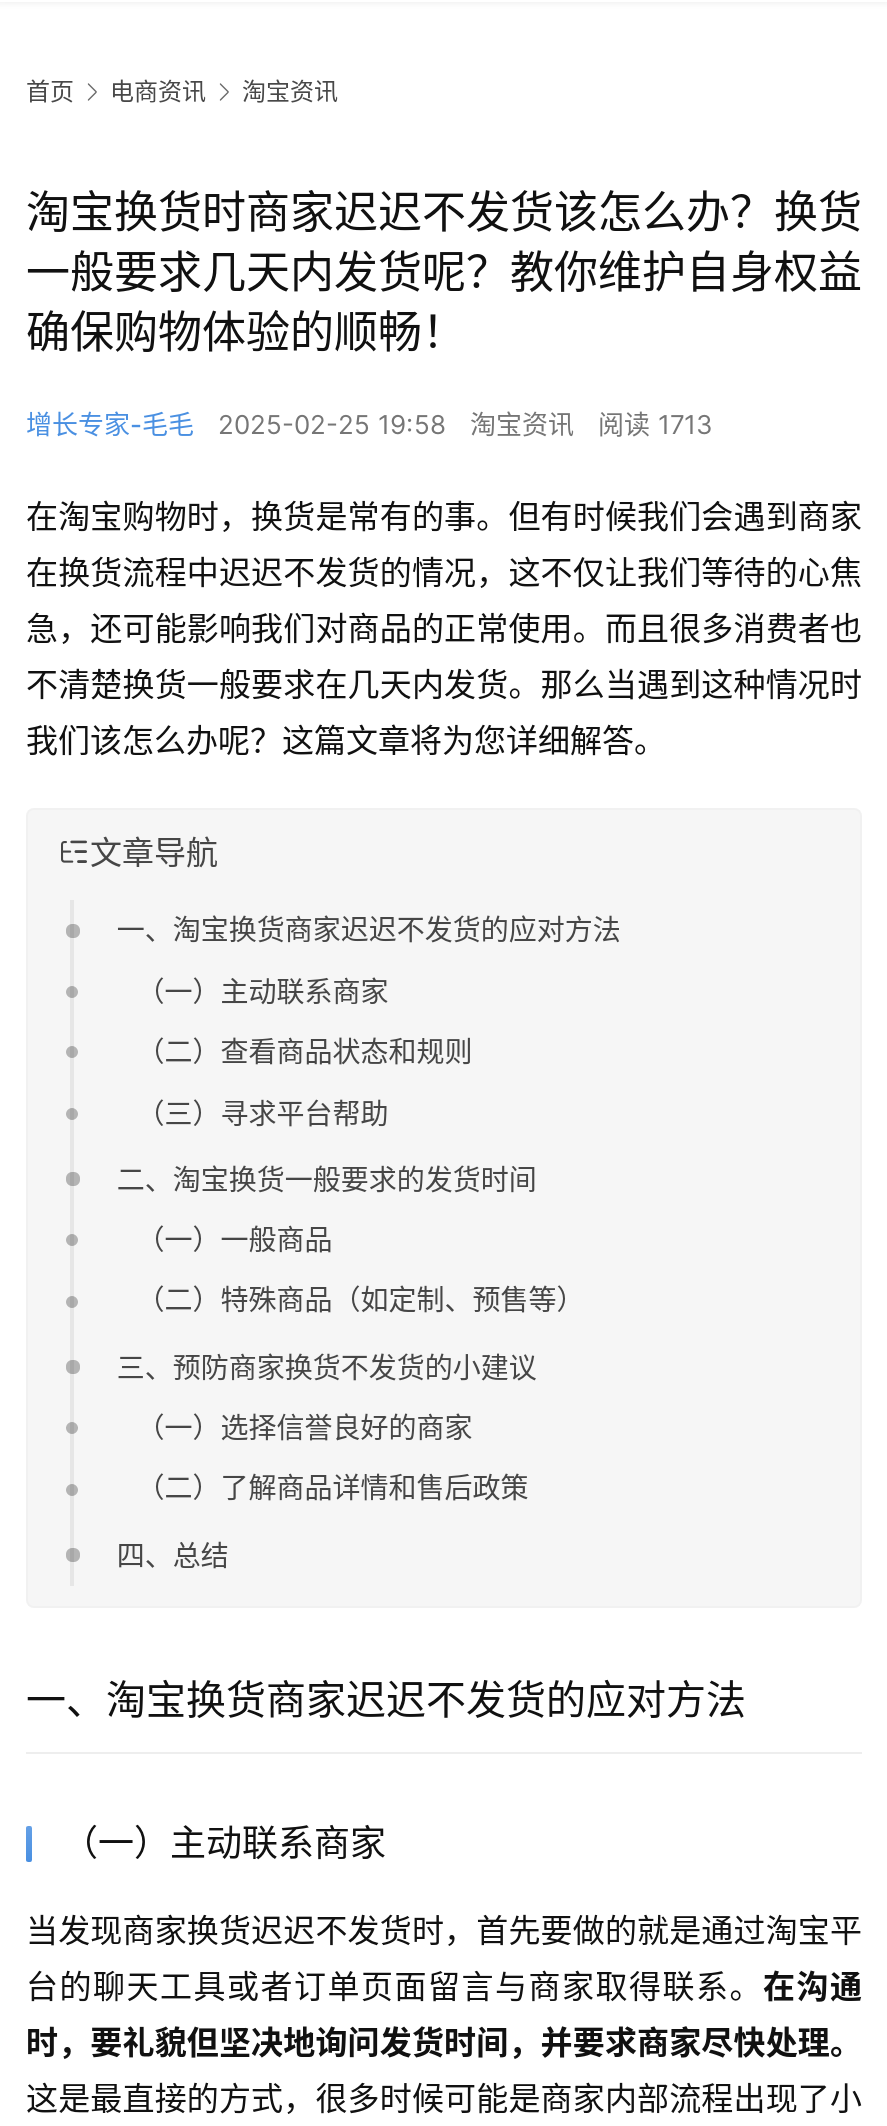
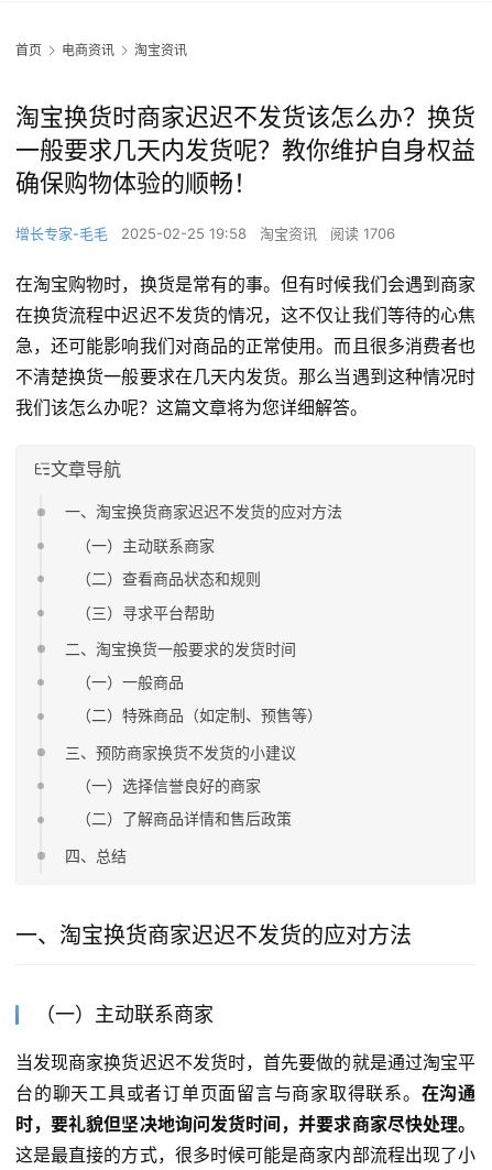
[26,408,712,440] 增长专家-毛毛 2025-02-25 19:58 淘宝资讯 阅读 1713 -> [15,225,395,242] 增长专家-毛毛 2025-02-25 19:58 淘宝资讯 阅读 1706

